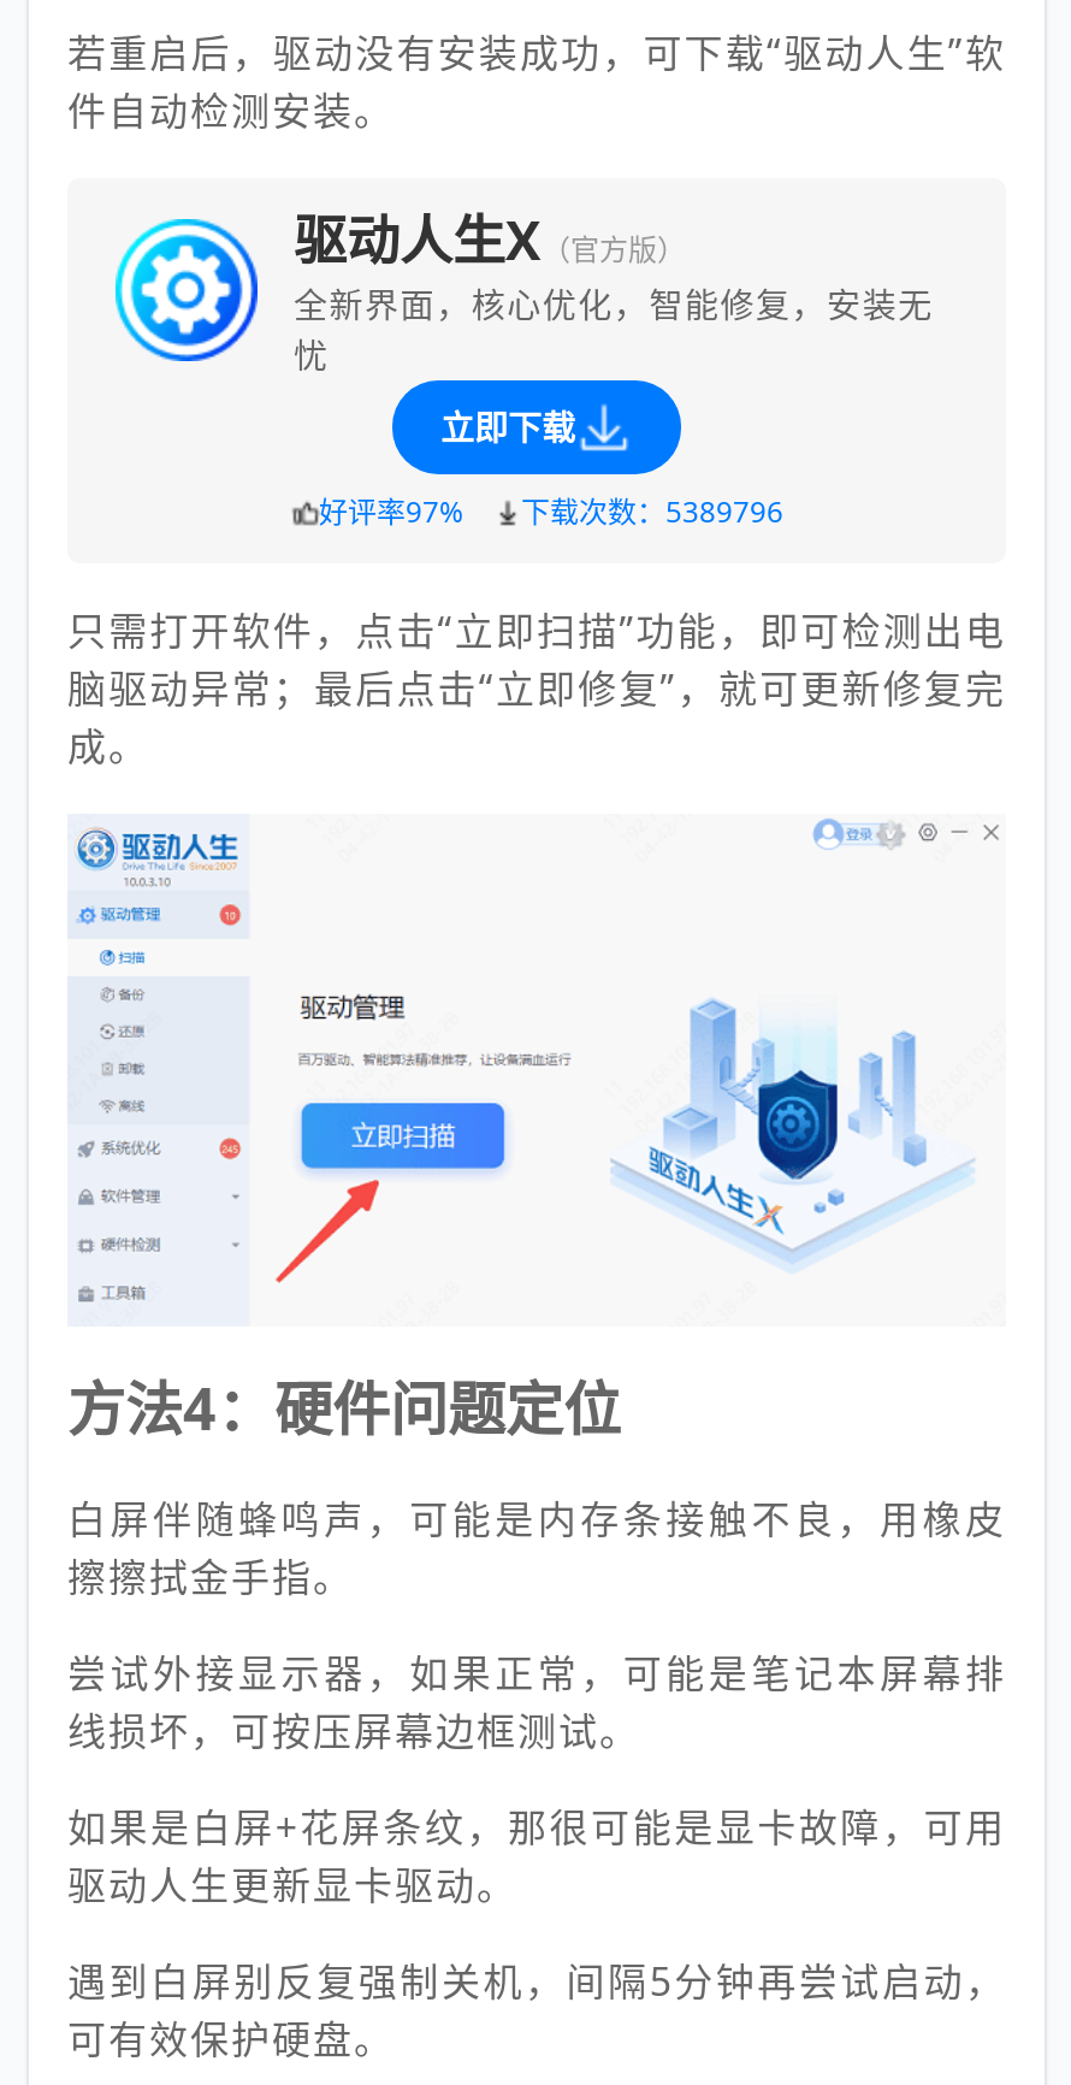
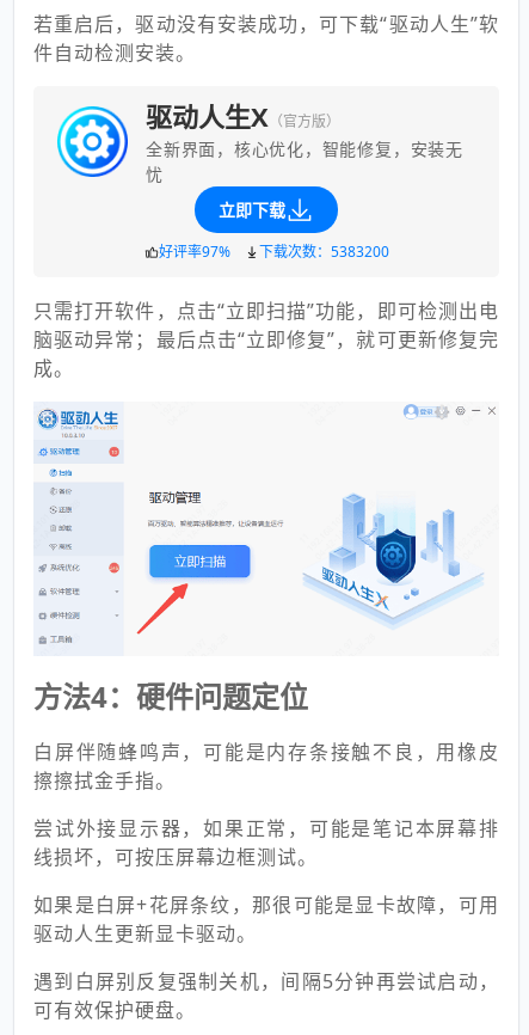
[319,491,783,532] 好评率97% 下载次数：5389796 -> [158,241,389,261] 好评率97% 下载次数：5383200

